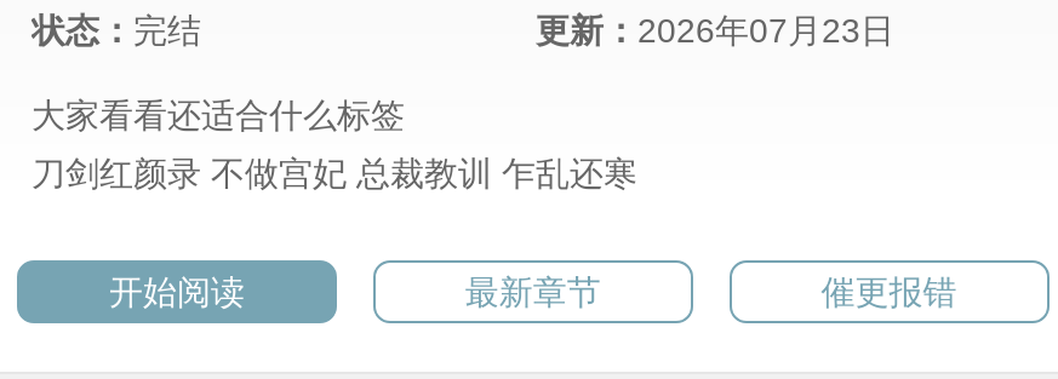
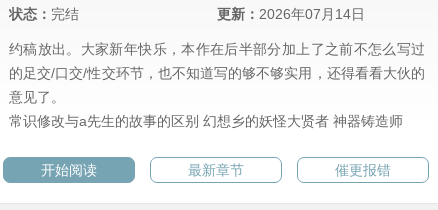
[32,12,894,194] 更新：2026年07月23日 | 大家看看还适合什么标签 | 刀剑红颜录 不做宫妃 总裁教训 乍乱还寒 -> [9,6,425,129] 更新：2026年07月14日 | 约稿放出。大家新年快乐，本作在后半部分加上了之前不怎么写过 | 的足交/口交/性交环节，也不知道写的够不够实用，还得看看大伙的 | 意见了。 | 常识修改与a先生的故事的区别 幻想乡的妖怪大贤者 神器铸造师

